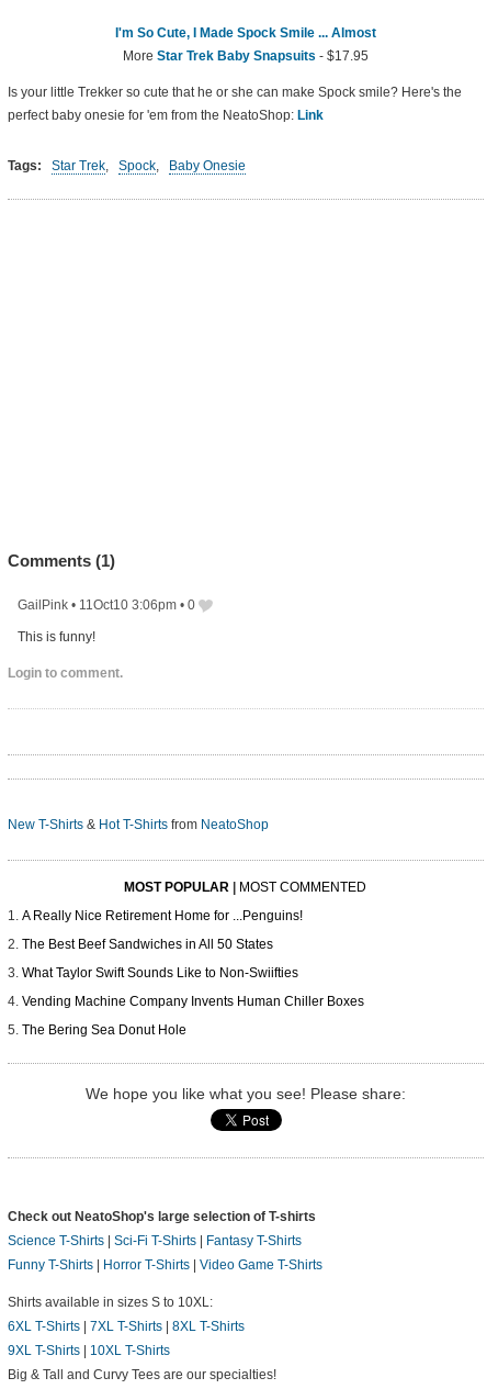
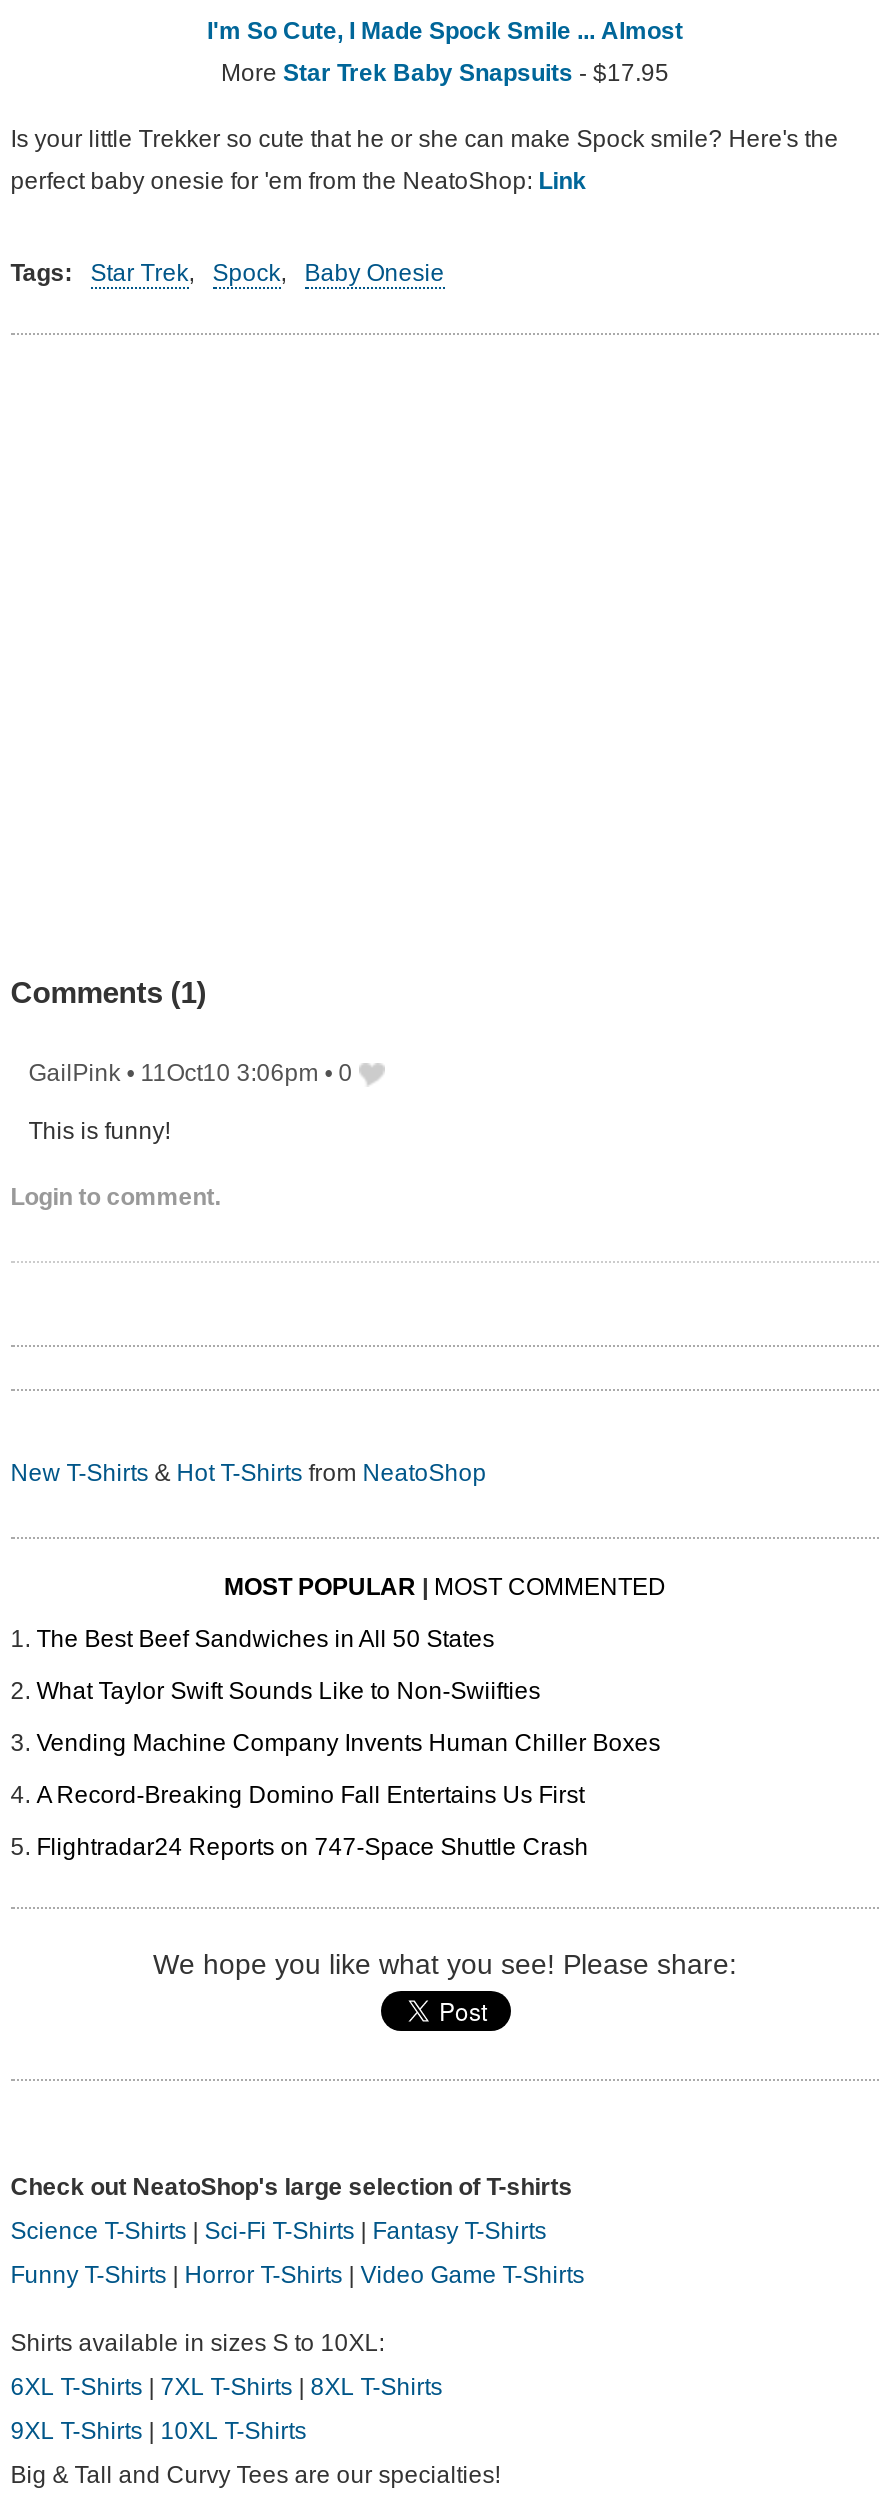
[22,909,302,924] A Really Nice Retirement Home for ...Penguins! -> none
moved [22,937,364,1010] -> [36,1626,660,1758]: The Best Beef Sandwiches in All 50 States | What Taylor Swift Sounds Like to Non-Swiifties | Vending Machine Company Invents Human Chiller Boxes
[22,1023,186,1038] The Bering Sea Donut Hole -> [36,1782,588,1862] A Record-Breaking Domino Fall Entertains Us First | Flightradar24 Reports on 747-Space Shuttle Crash

